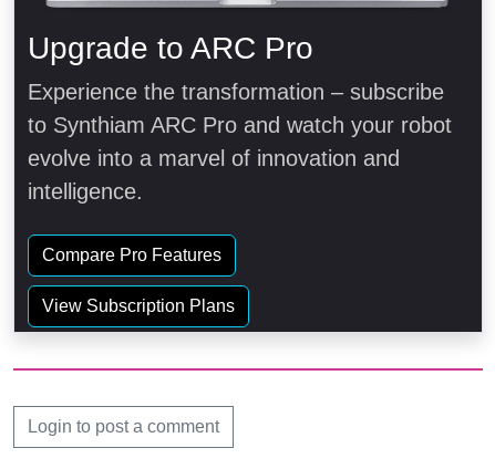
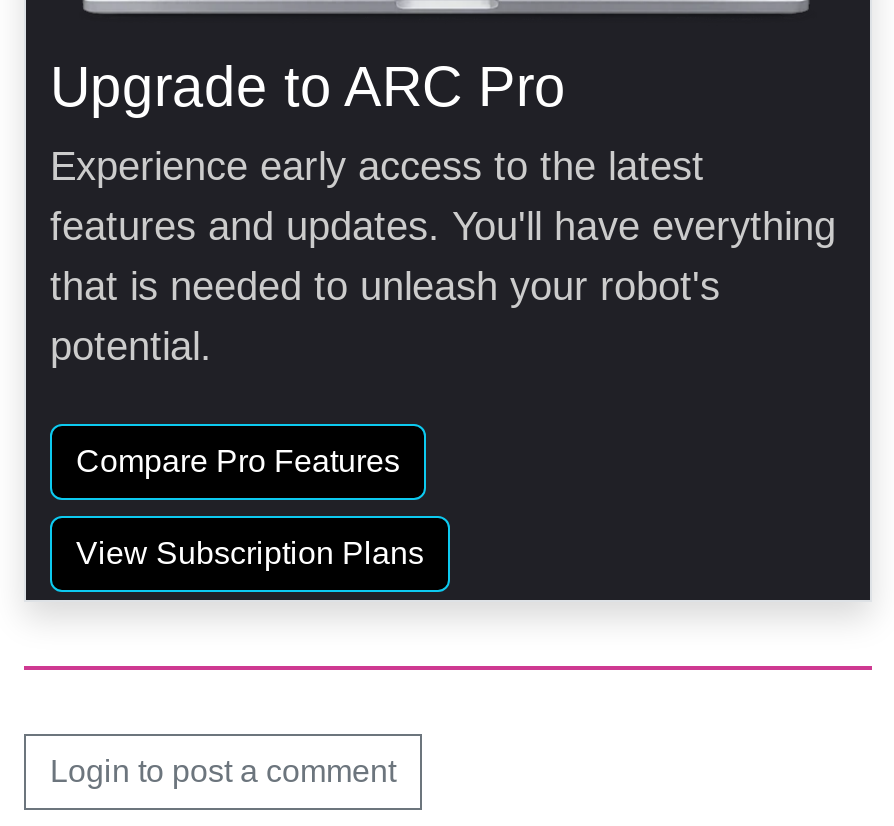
[28,80,452,204] Experience the transformation – subscribe | to Synthiam ARC Pro and watch your robot | evolve into a marvel of innovation and | intelligence. -> [50,145,836,369] Experience early access to the latest | features and updates. You'll have everything | that is needed to unleash your robot's | potential.

